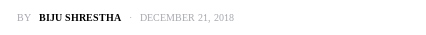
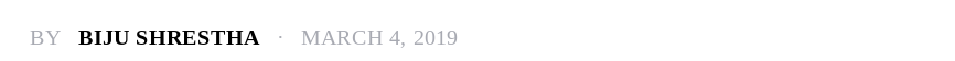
[17,12,234,23] BY BIJU SHRESTHA DECEMBER 21, 2018 -> [30,25,458,49] BY BIJU SHRESTHA MARCH 4, 2019

